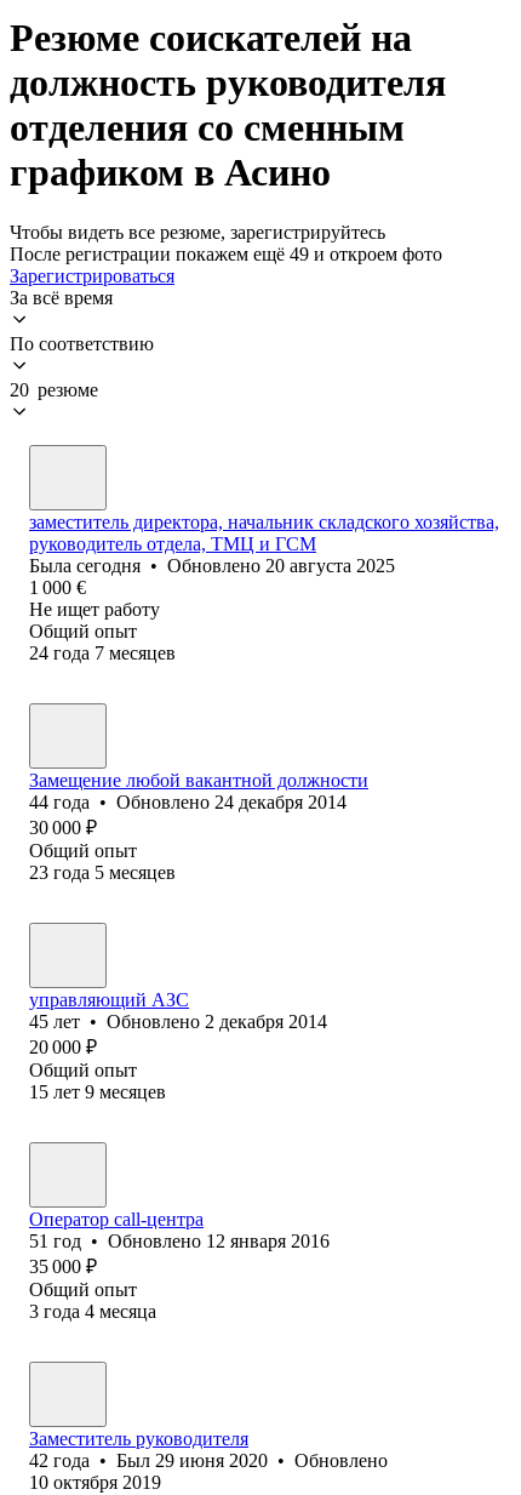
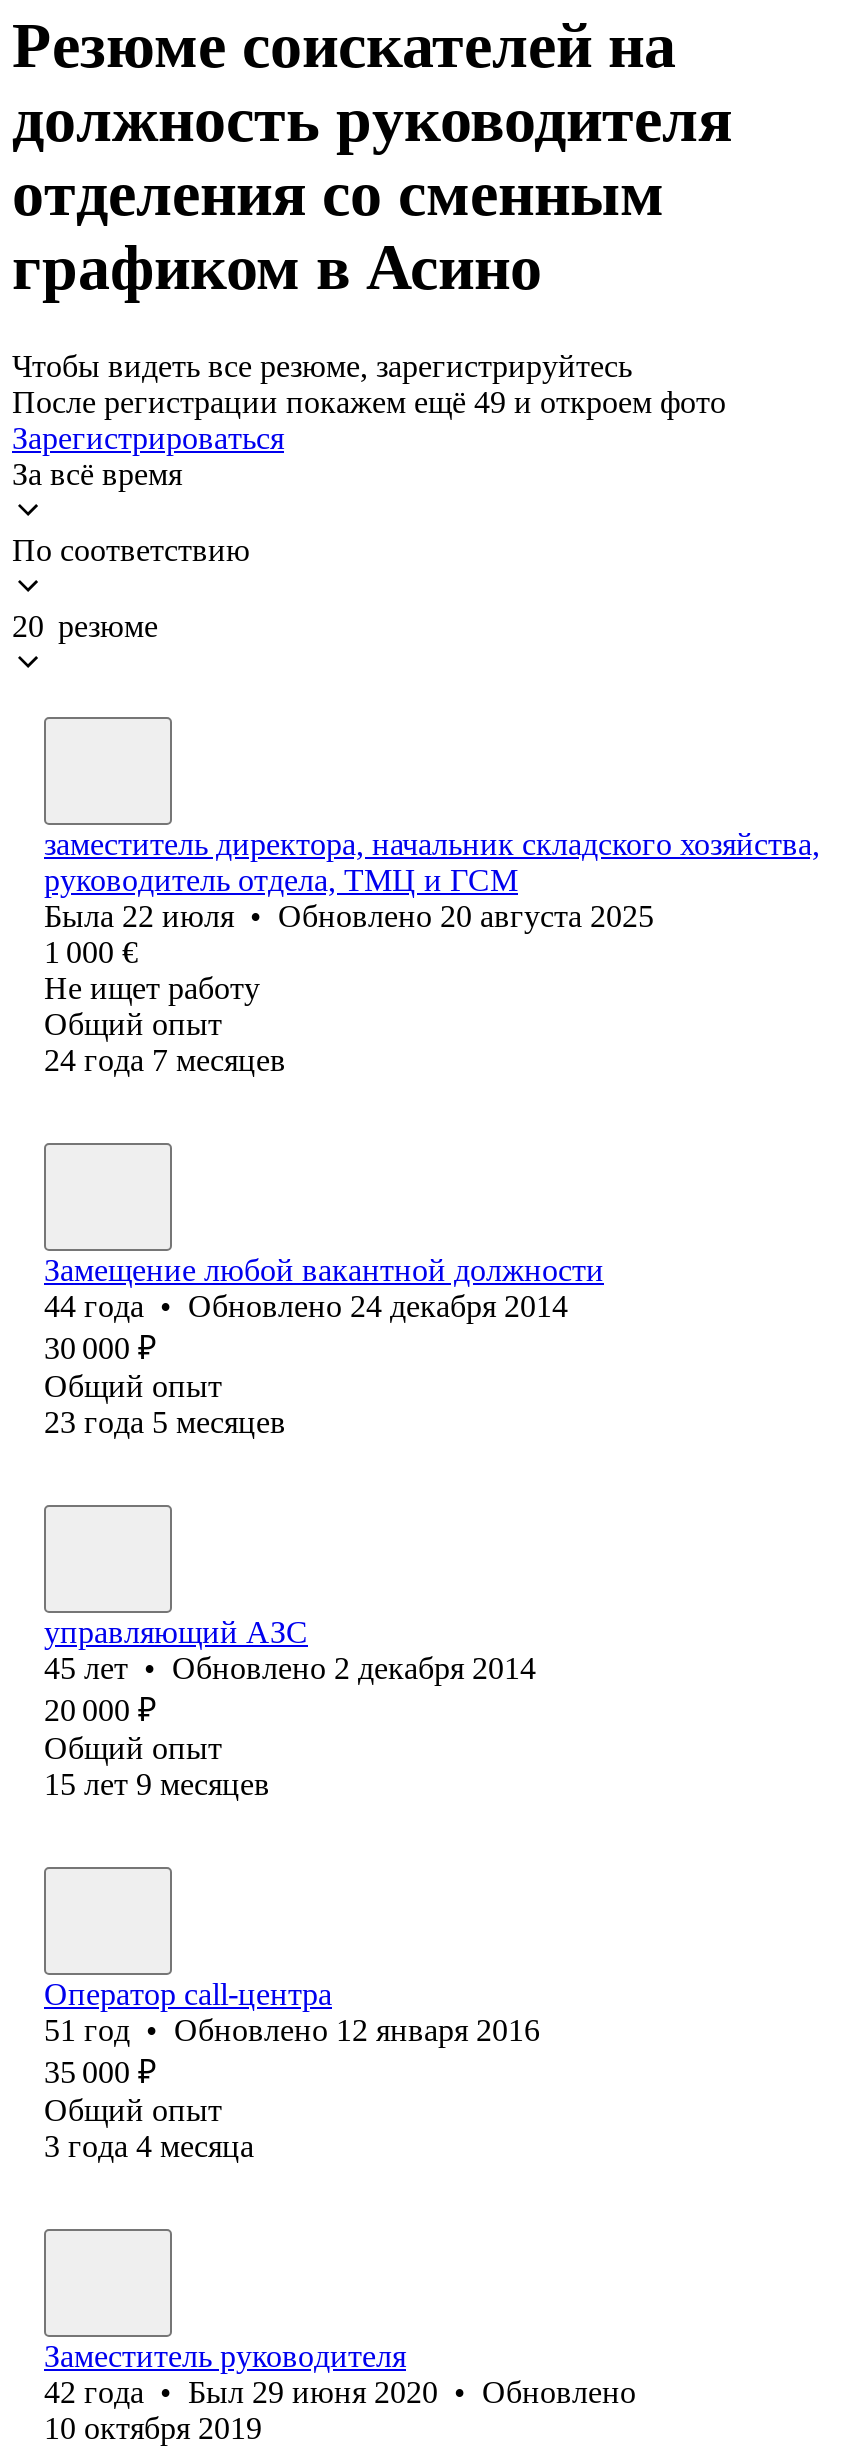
[29,555,395,576] Была сегодня • Обновлено 20 августа 2025 -> [44,899,654,933] Была 22 июля • Обновлено 20 августа 2025

